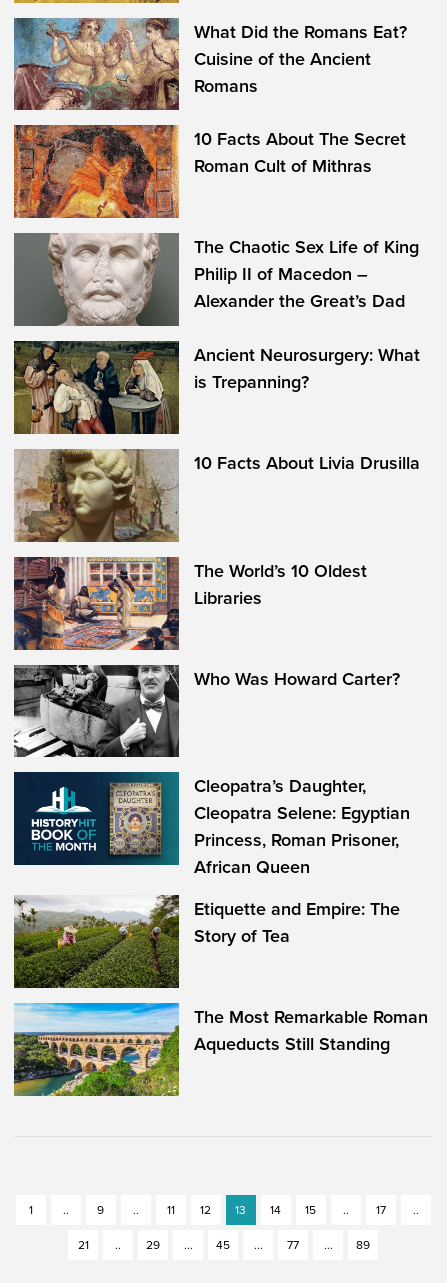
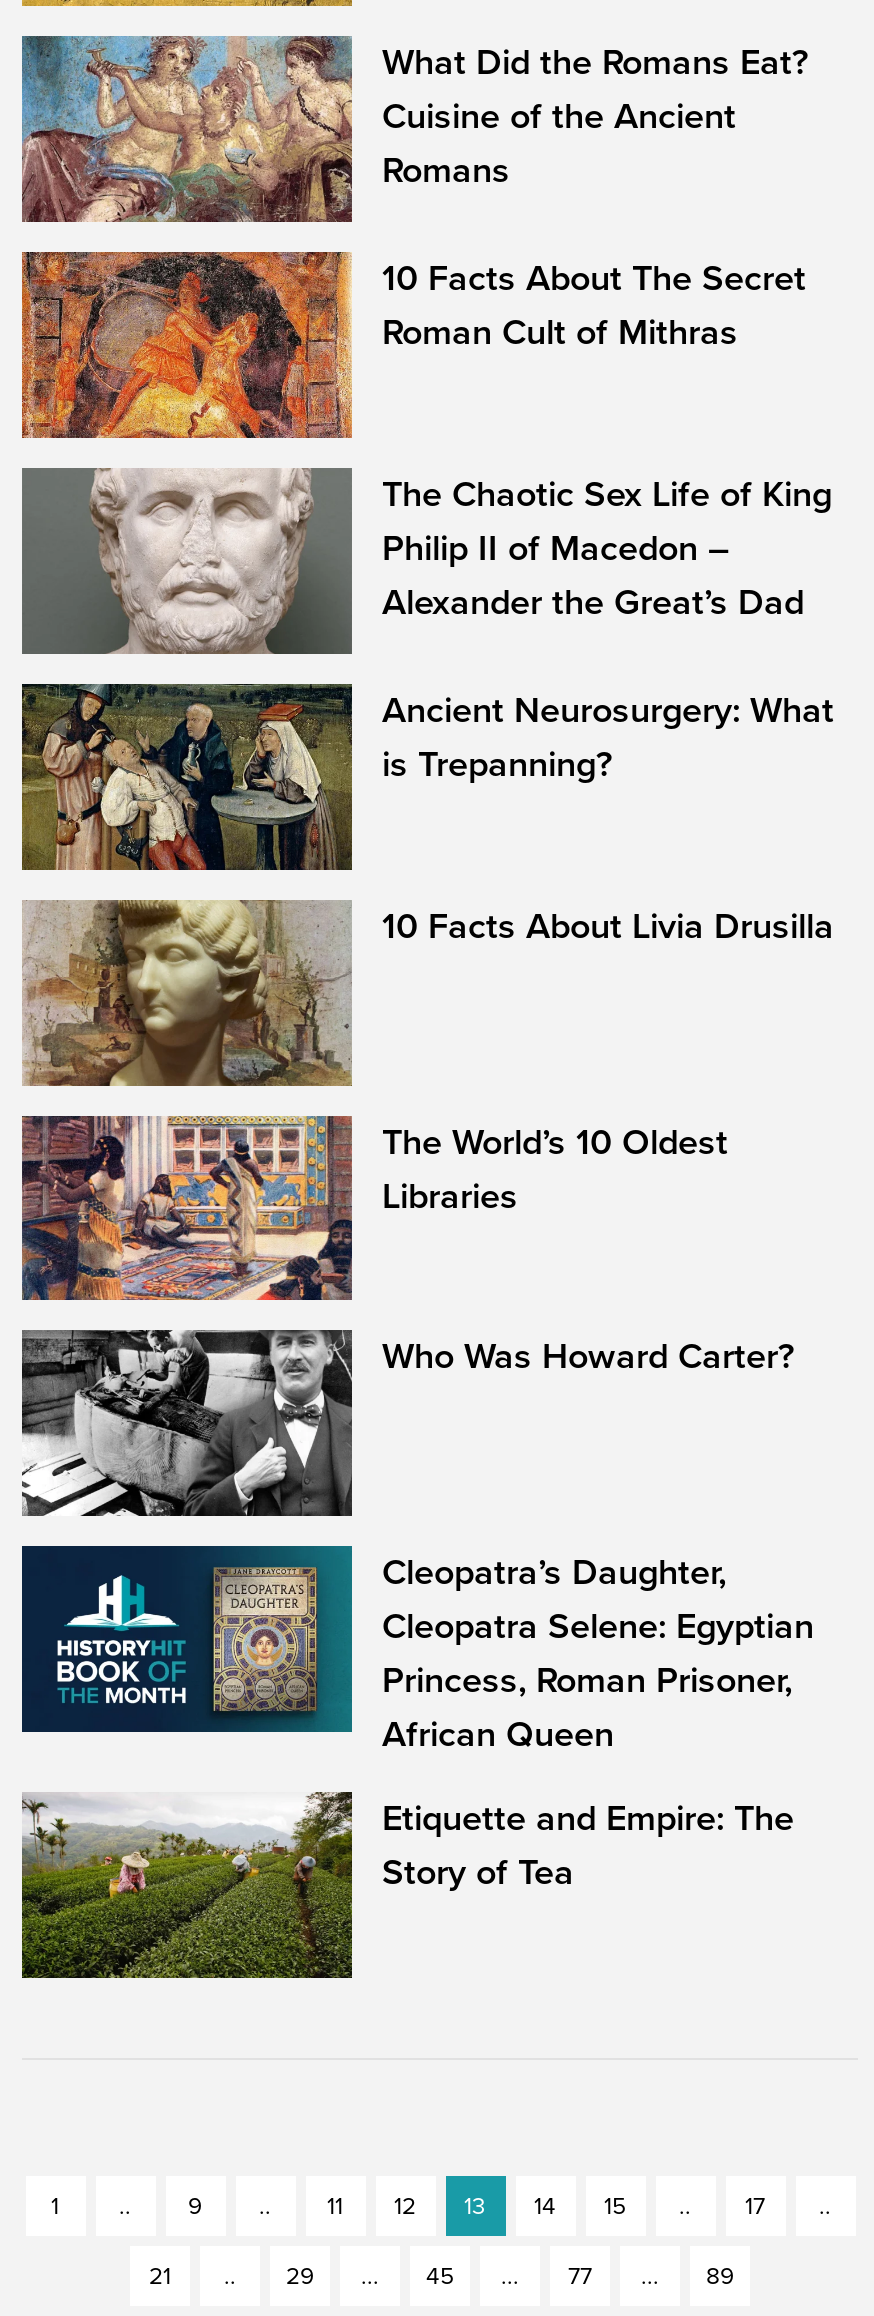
[13,1002,428,1097] [image] | The Most Remarkable Roman | Aqueducts Still Standing -> none

